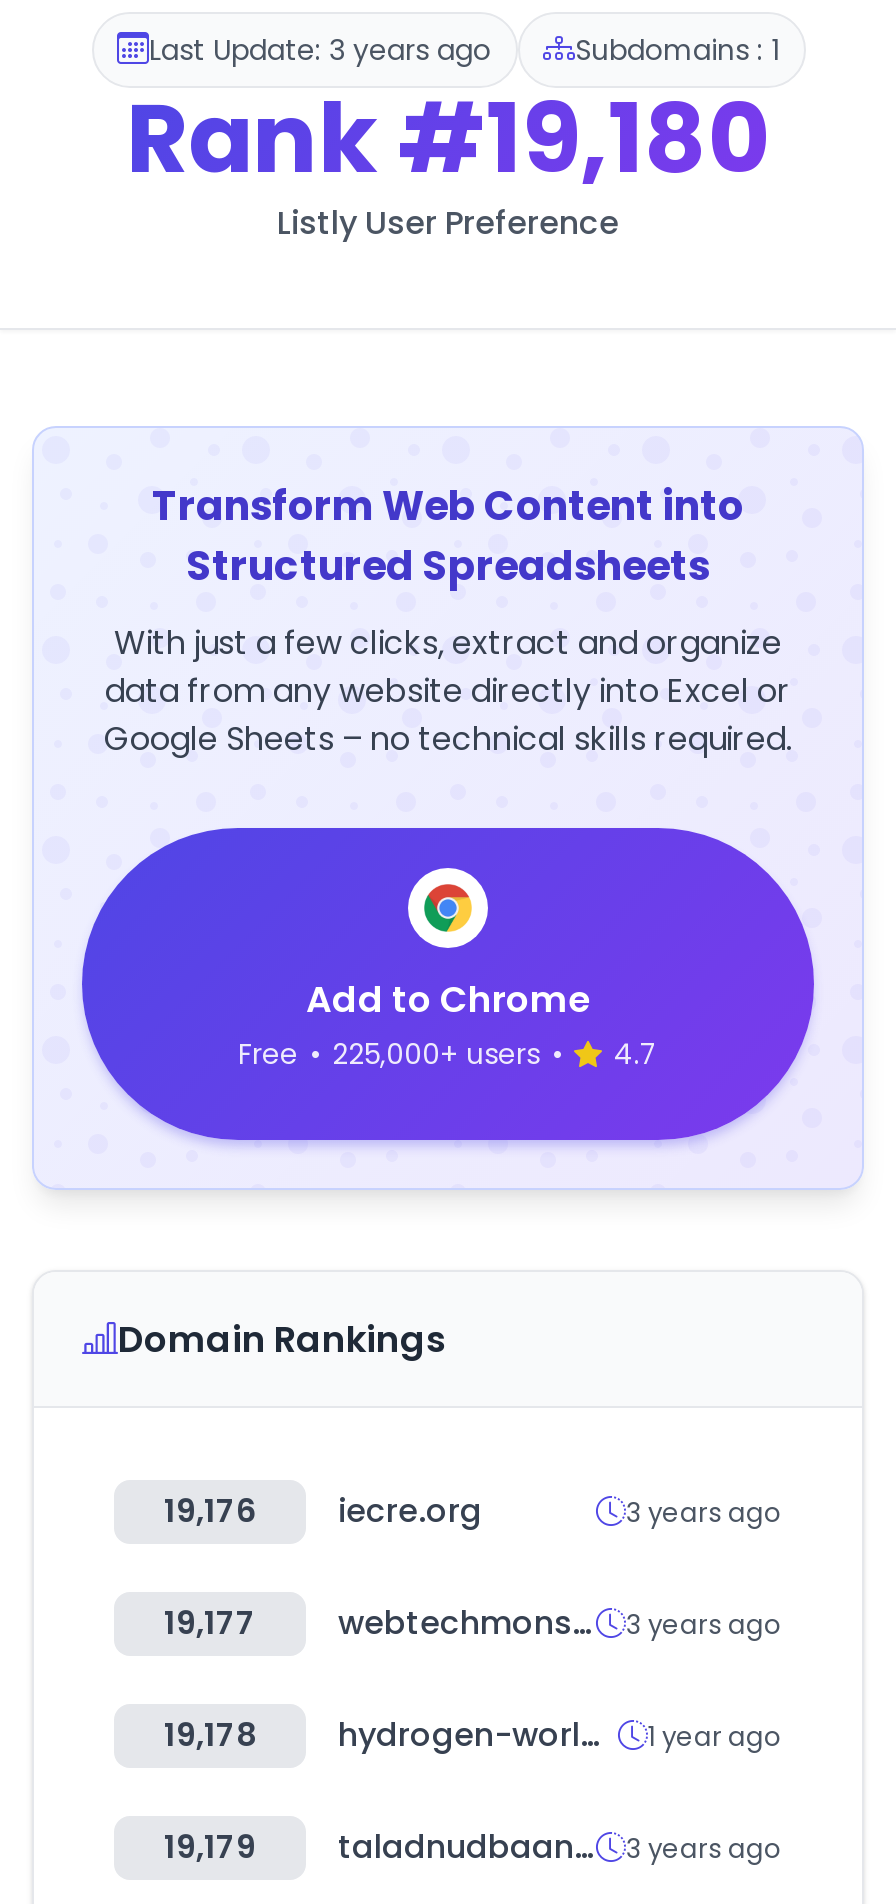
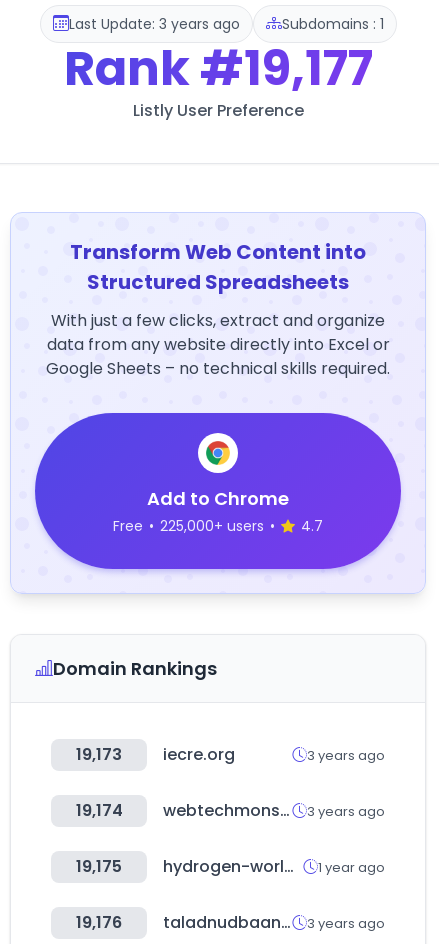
[126,72,770,206] Rank #19,180 -> [63,35,372,102] Rank #19,177
[164,1488,482,1534] 19,176 iecre.org -> [76,743,235,766] 19,173 iecre.org
[164,1600,256,1646] 19,177 -> [75,799,122,822] 19,174
[164,1712,256,1758] 19,178 -> [76,855,122,878] 19,175
[164,1824,256,1870] 19,179 -> [76,911,122,934] 19,176

